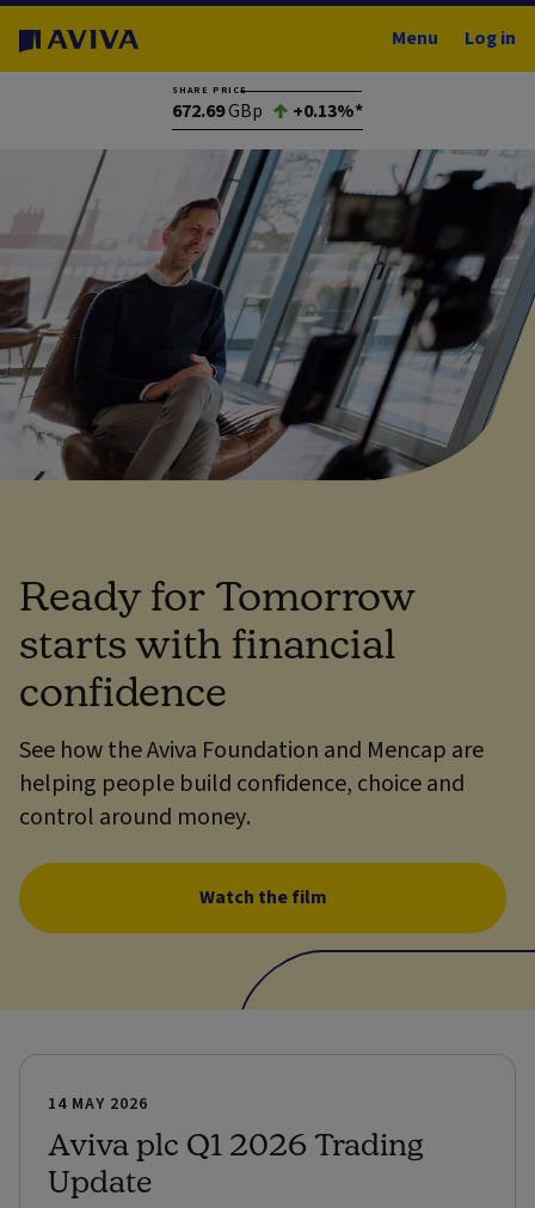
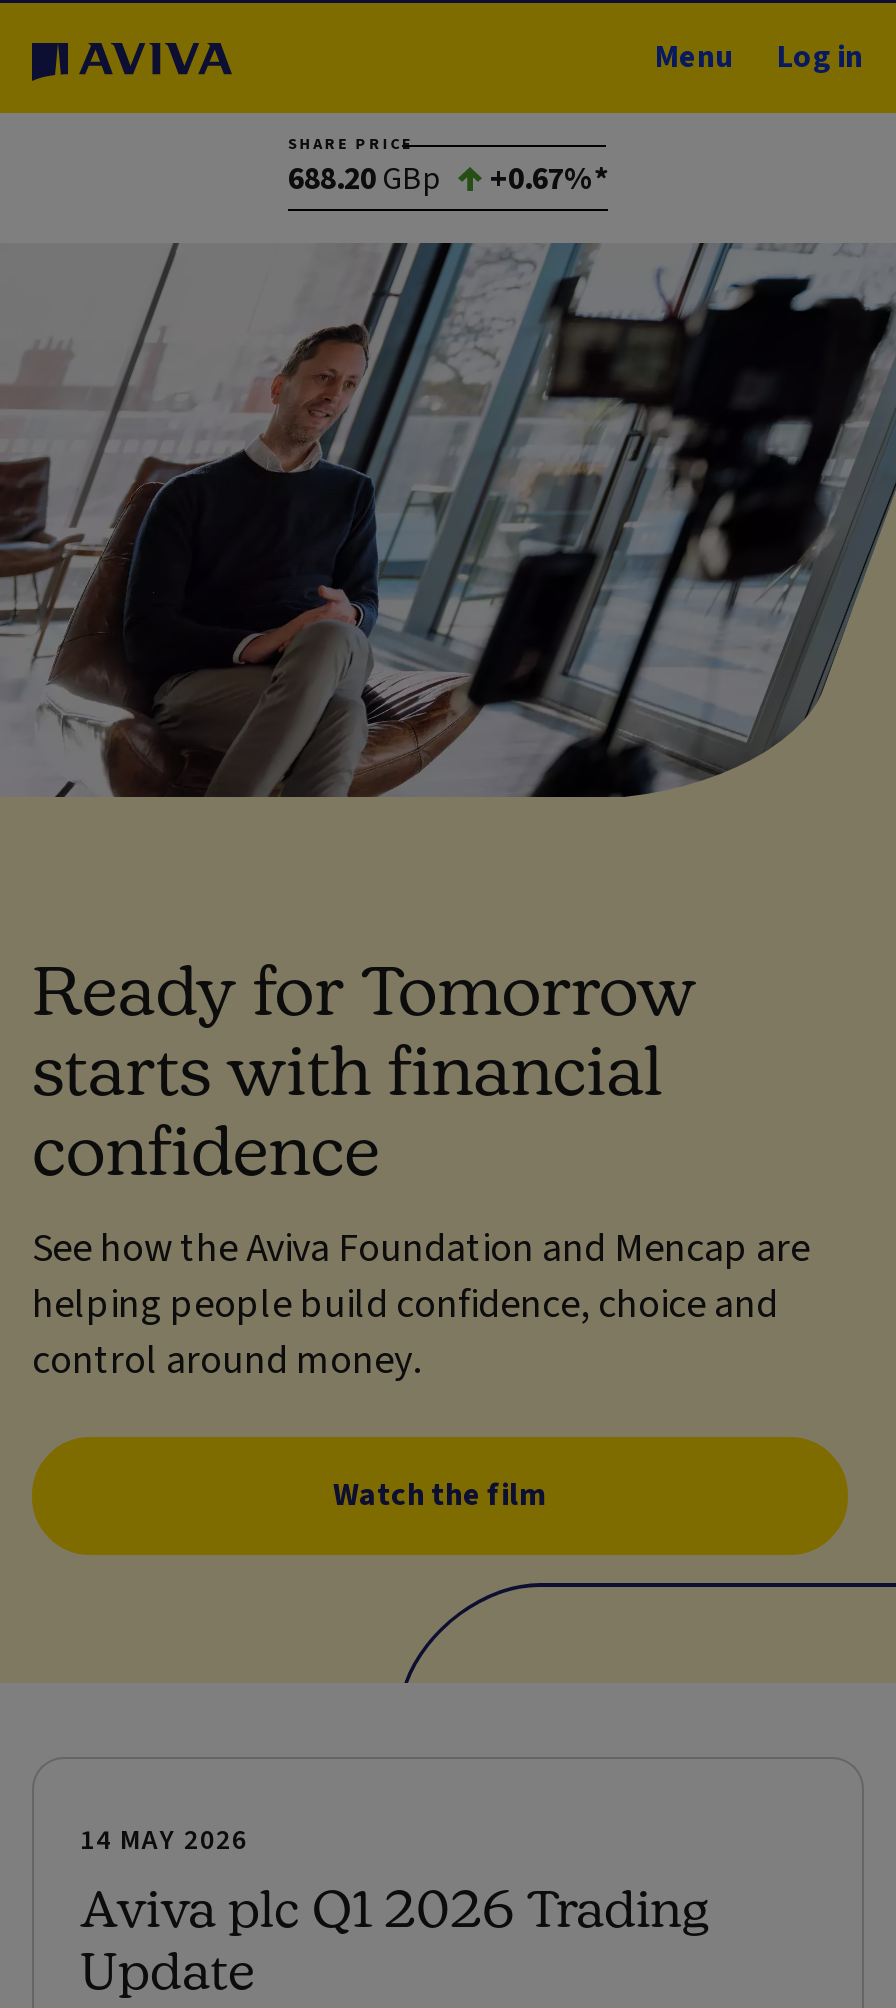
[172,98,263,124] 672.69 GBp -> [288,157,440,201] 688.20 GBp
[293,98,363,124] +0.13%* -> [490,157,608,201] +0.67%*

